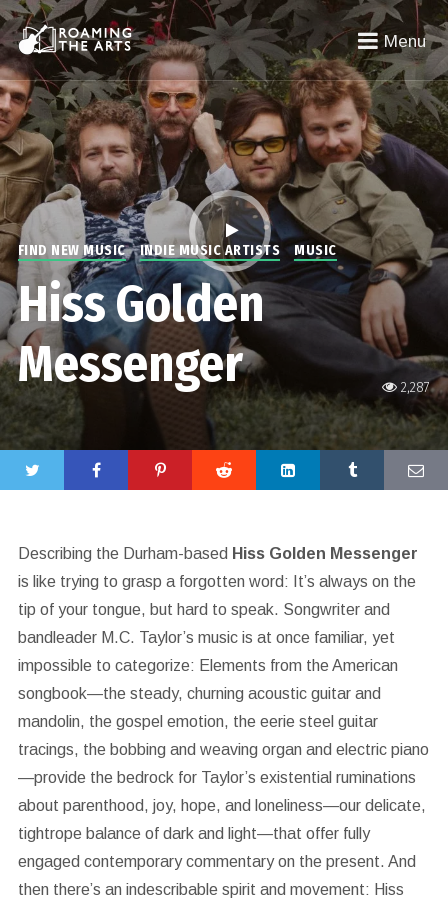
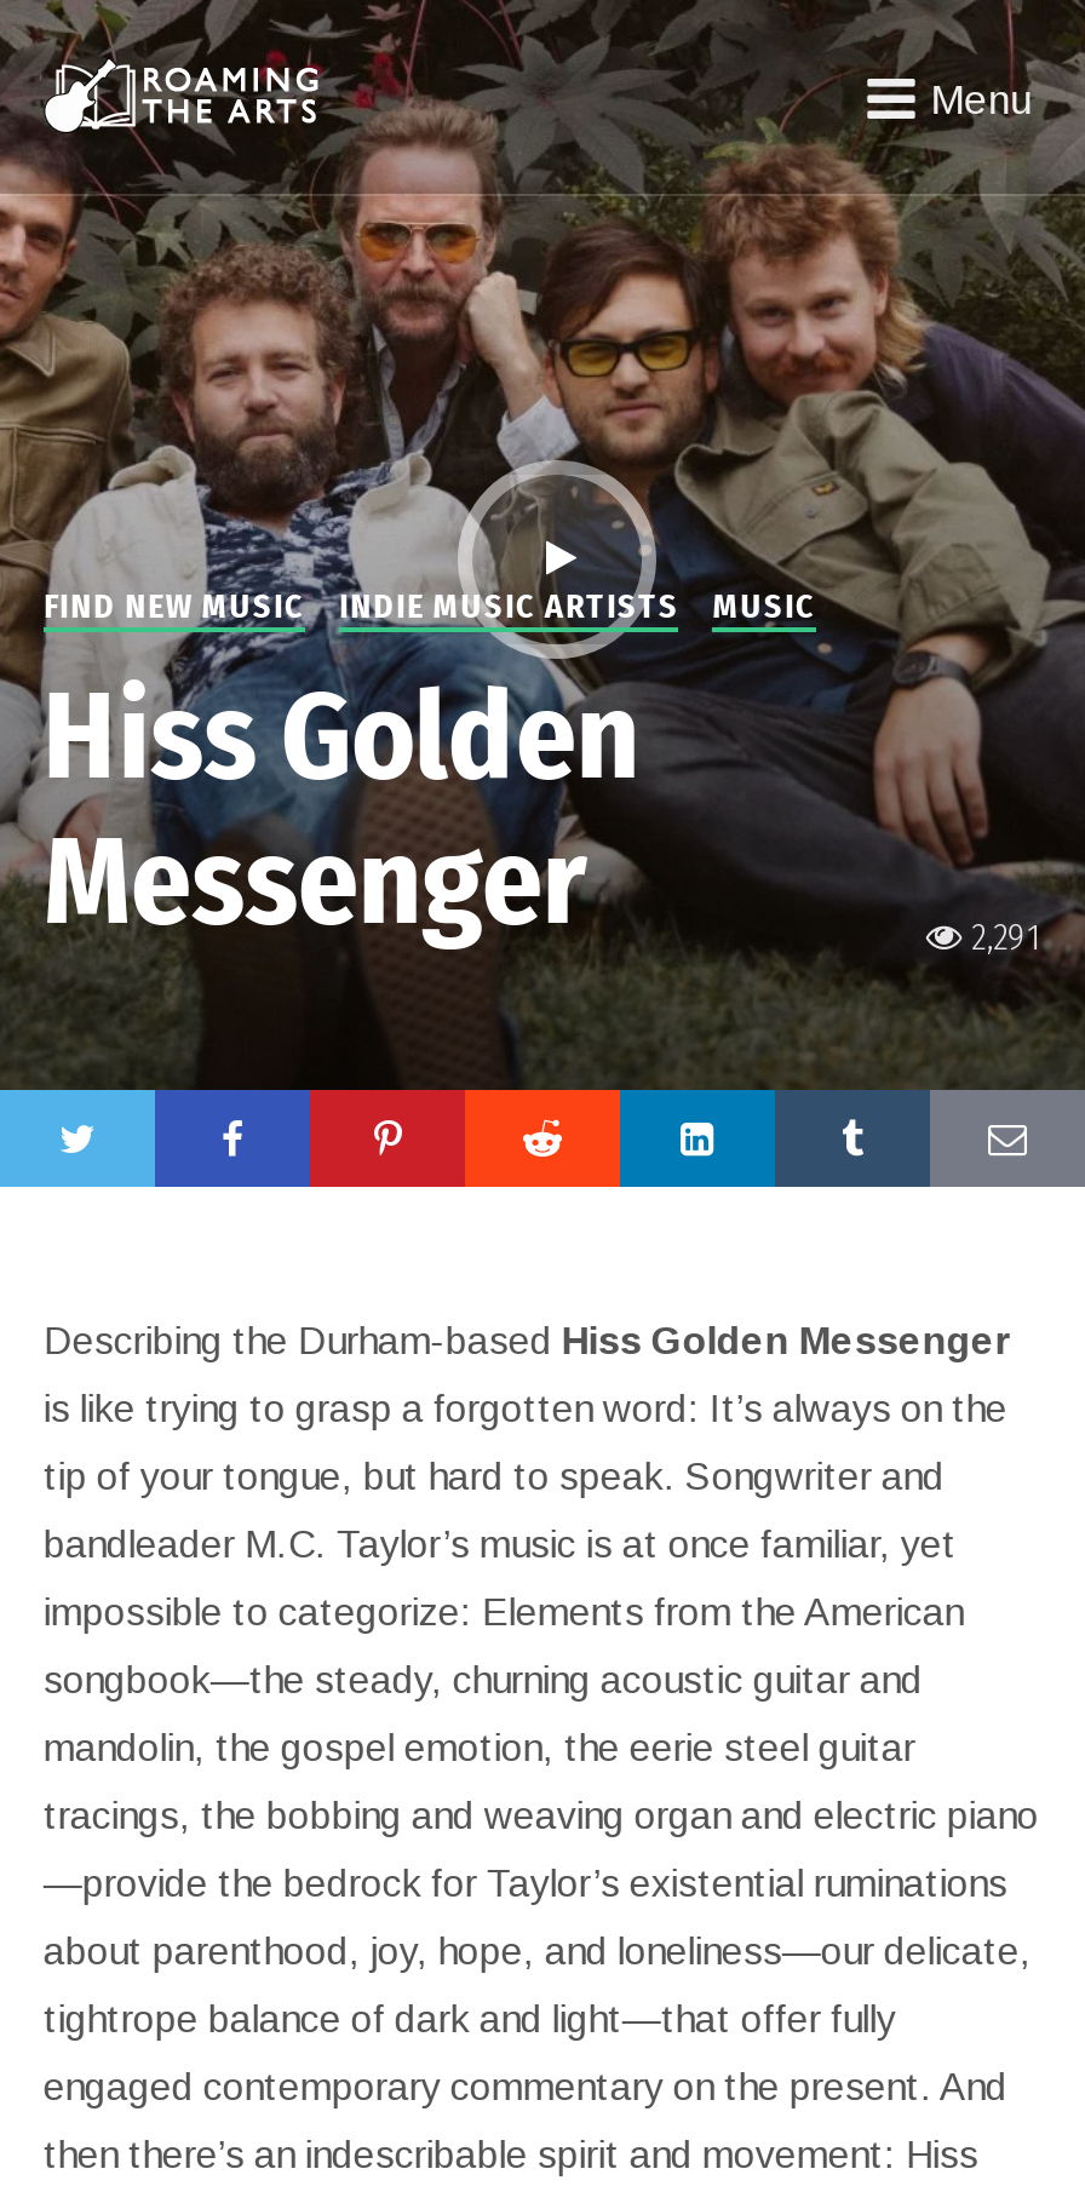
[401,378,430,396] 2,287 -> [971,916,1042,959] 2,291

